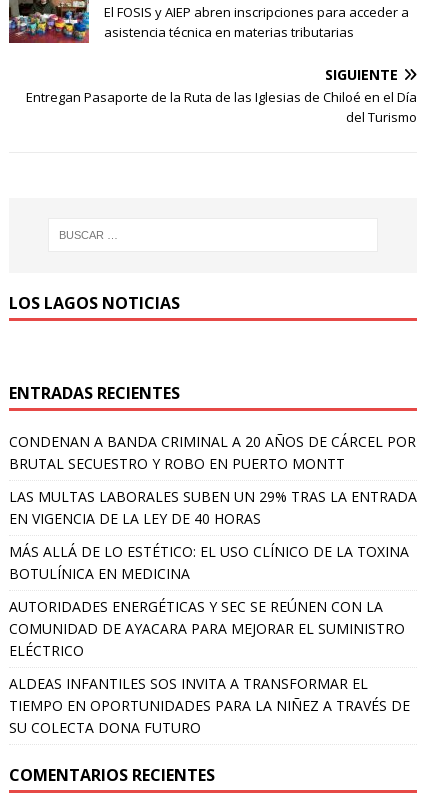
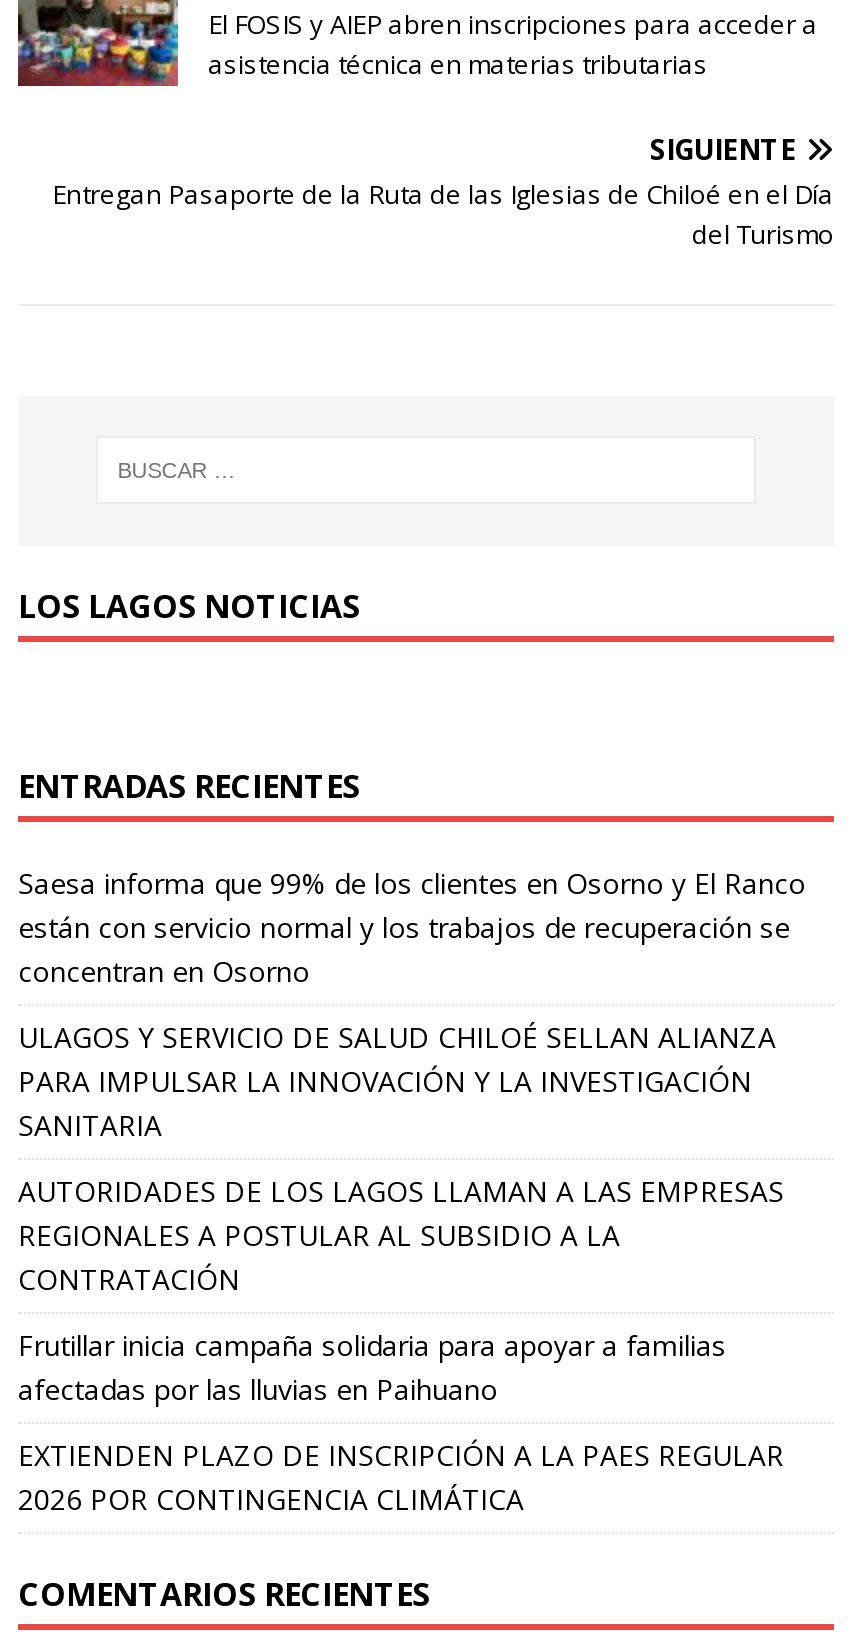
[9,432,416,473] CONDENAN A BANDA CRIMINAL A 20 AÑOS DE CÁRCEL POR | BRUTAL SECUESTRO Y ROBO EN PUERTO MONTT -> [18,864,806,990] Saesa informa que 99% de los clientes en Osorno y El Ranco | están con servicio normal y los trabajos de recuperación se | concentran en Osorno
[9,487,417,528] LAS MULTAS LABORALES SUBEN UN 29% TRAS LA ENTRADA | EN VIGENCIA DE LA LEY DE 40 HORAS -> [18,1018,776,1144] ULAGOS Y SERVICIO DE SALUD CHILOÉ SELLAN ALIANZA | PARA IMPULSAR LA INNOVACIÓN Y LA INVESTIGACIÓN | SANITARIA
[9,542,409,583] MÁS ALLÁ DE LO ESTÉTICO: EL USO CLÍNICO DE LA TOXINA | BOTULÍNICA EN MEDICINA -> [18,1172,784,1298] AUTORIDADES DE LOS LAGOS LLAMAN A LAS EMPRESAS | REGIONALES A POSTULAR AL SUBSIDIO A LA | CONTRATACIÓN
[9,597,405,660] AUTORIDADES ENERGÉTICAS Y SEC SE REÚNEN CON LA | COMUNIDAD DE AYACARA PARA MEJORAR EL SUMINISTRO | ELÉCTRICO -> [18,1326,726,1408] Frutillar inicia campaña solidaria para apoyar a familias | afectadas por las lluvias en Paihuano
[9,674,410,737] ALDEAS INFANTILES SOS INVITA A TRANSFORMAR EL | TIEMPO EN OPORTUNIDADES PARA LA NIÑEZ A TRAVÉS DE | SU COLECTA DONA FUTURO -> [18,1436,784,1518] EXTIENDEN PLAZO DE INSCRIPCIÓN A LA PAES REGULAR | 2026 POR CONTINGENCIA CLIMÁTICA

